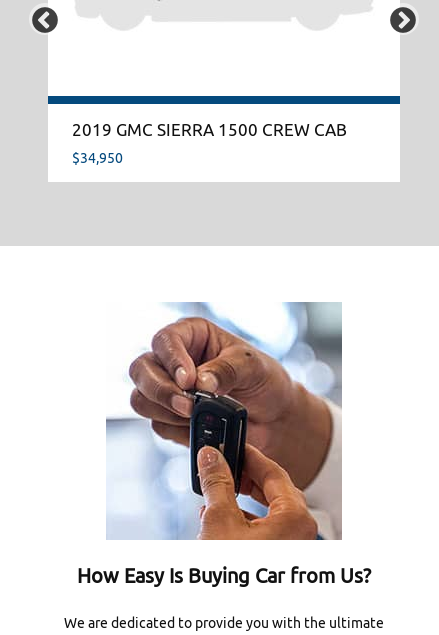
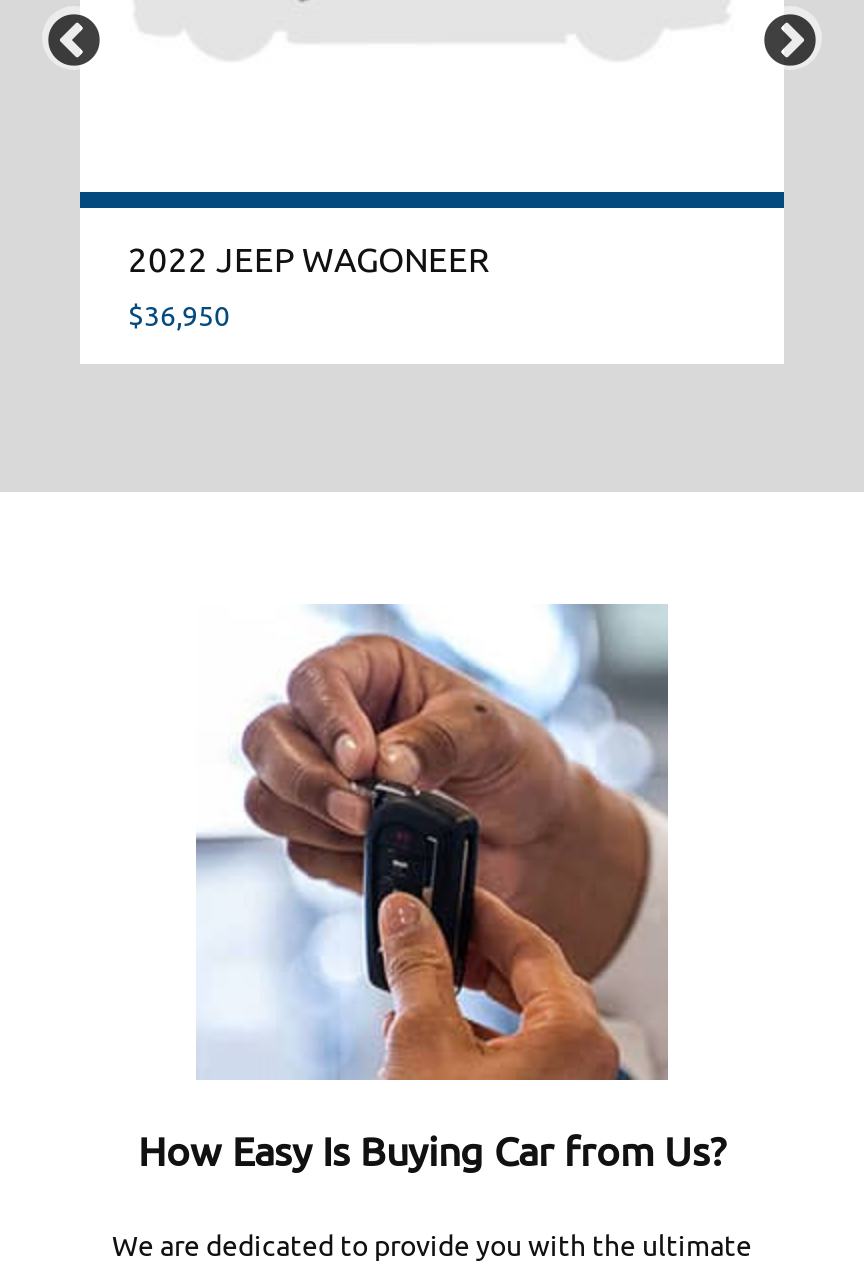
[72,120,347,140] 2019 GMC SIERRA 1500 CREW CAB -> [128,241,490,281] 2022 JEEP WAGONEER
[72,150,123,166] $34,950 -> [128,301,230,333] $36,950

